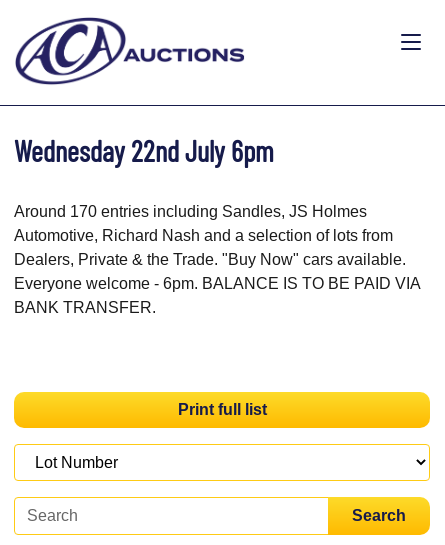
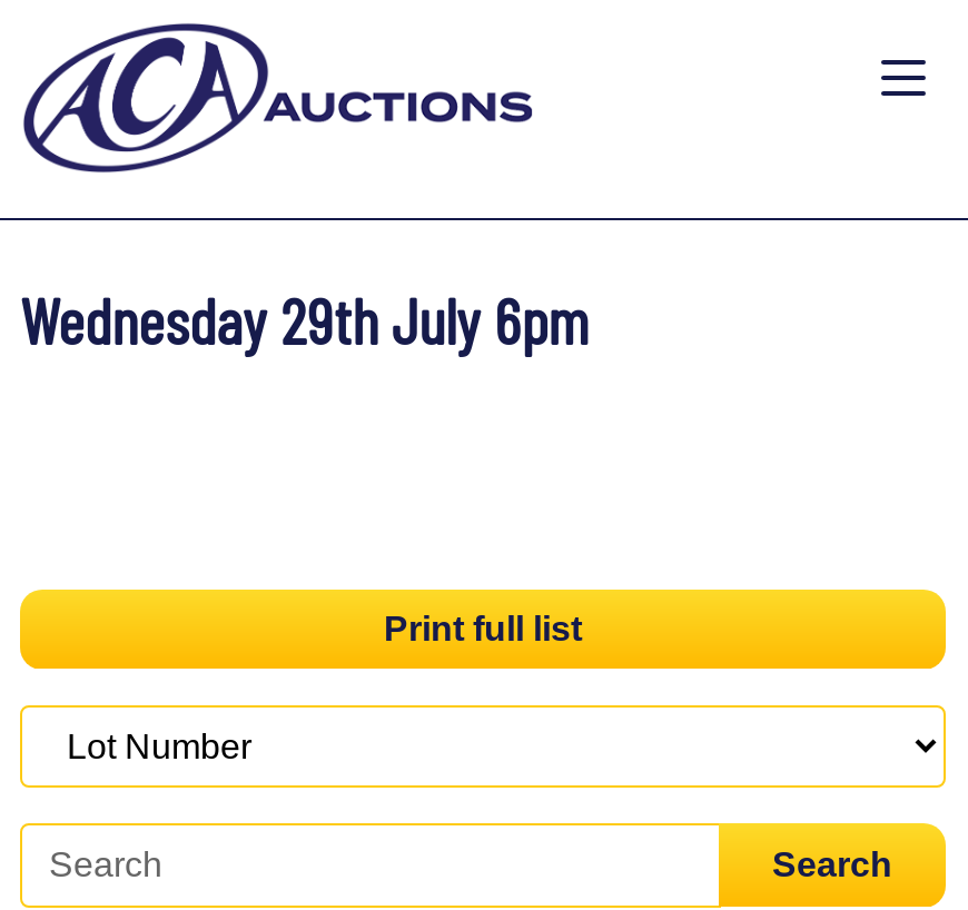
[14,133,420,316] Wednesday 22nd July 6pm | Around 170 entries including Sandles, JS Holmes | Automotive, Richard Nash and a selection of lots from | Dealers, Private & the Trade. "Buy Now" cars available. | Everyone welcome - 6pm. BALANCE IS TO BE PAID VIA | BANK TRANSFER. -> [20,279,590,357] Wednesday 29th July 6pm

